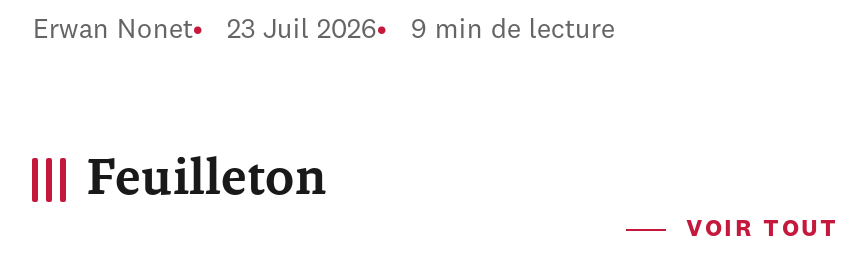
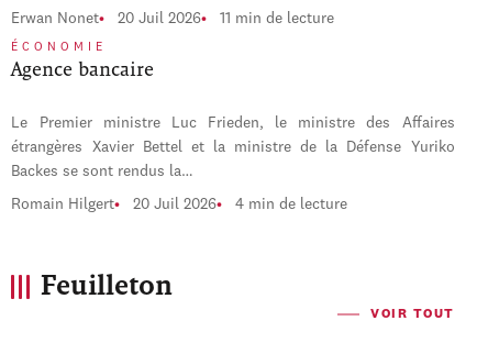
[227,16,615,44] 23 Juil 2026 | 9 min de lecture -> [11,11,455,213] 20 Juil 2026 | 11 min de lecture | ÉCONOMIE | Agence bancaire | Le Premier ministre Luc Frieden, le ministre des Affaires | étrangères Xavier Bettel et la ministre de la Défense Yuriko | Backes se sont rendus la… | Romain Hilgert | 20 Juil 2026 | 4 min de lecture

